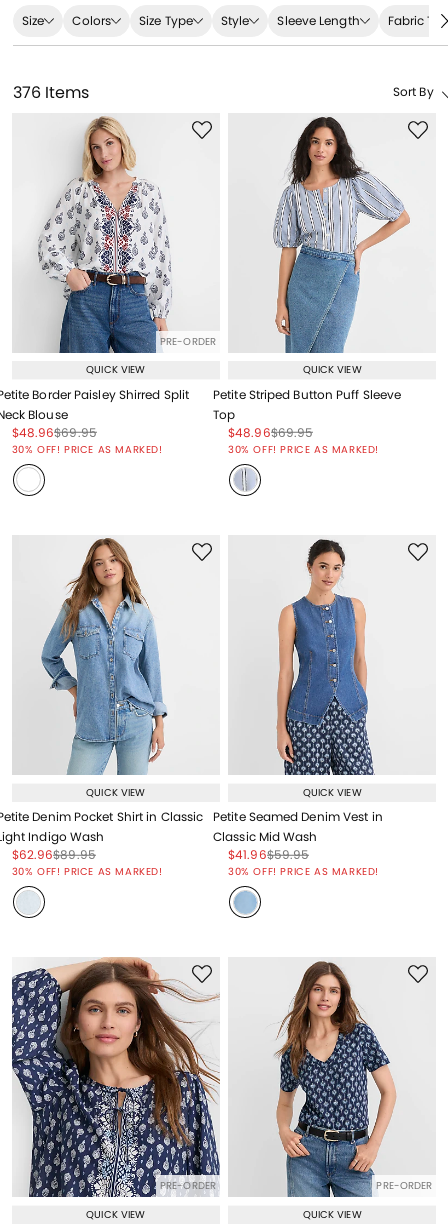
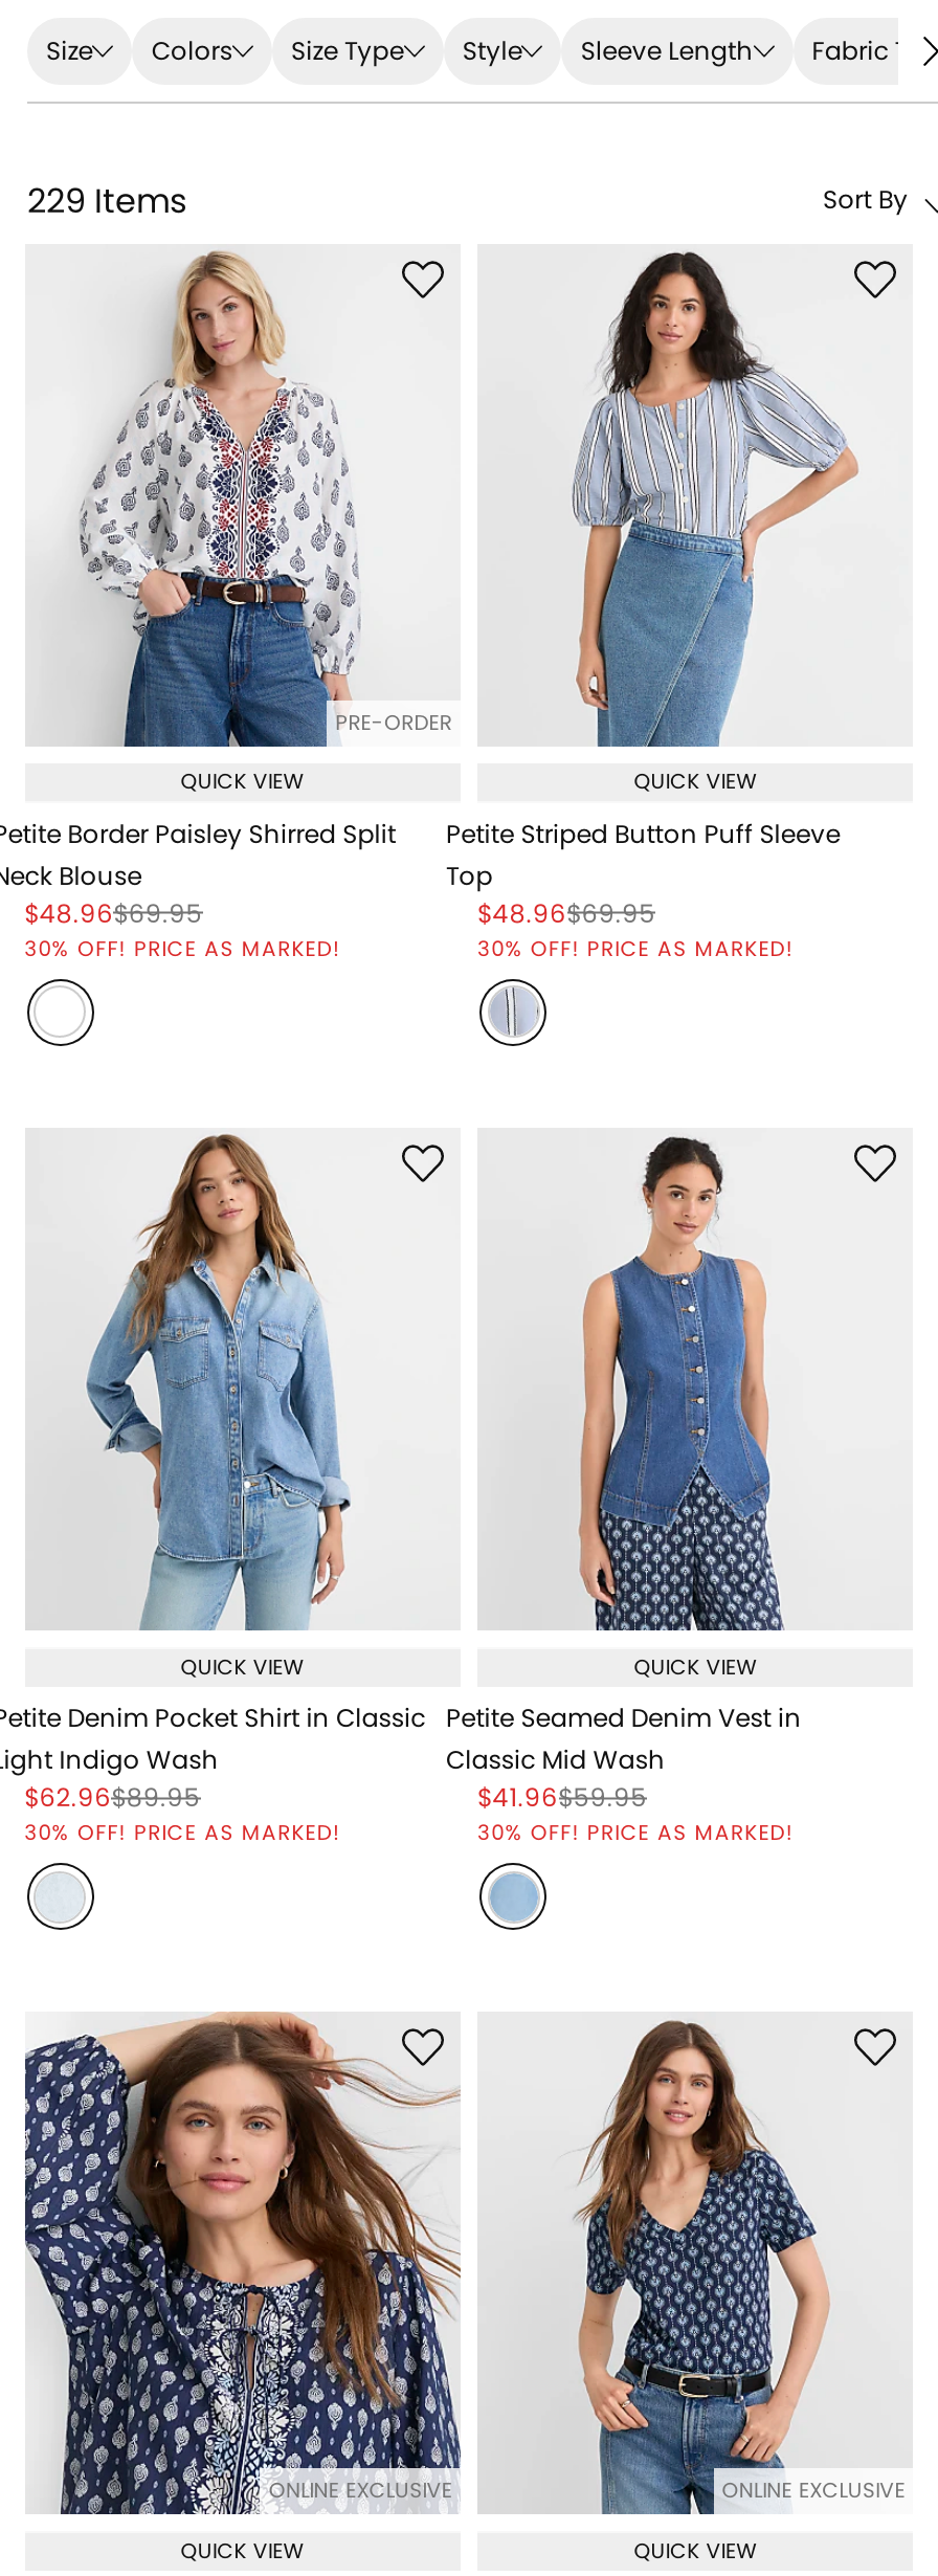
[13,81,89,104] 376 Items -> [27,176,186,225] 229 Items
[160,1178,216,1193] PRE-ORDER -> [269,2475,452,2506] ONLINE EXCLUSIVE
[376,1178,432,1193] PRE-ORDER -> [722,2475,905,2506] ONLINE EXCLUSIVE

